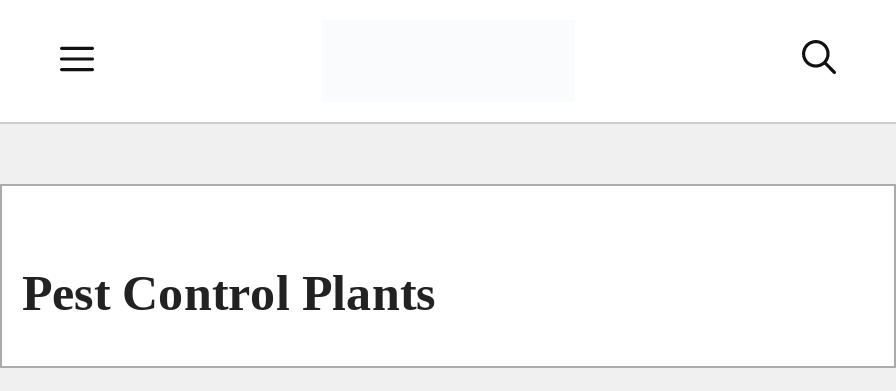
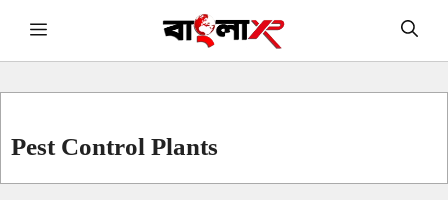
none -> [162,13,285,50] [image]

